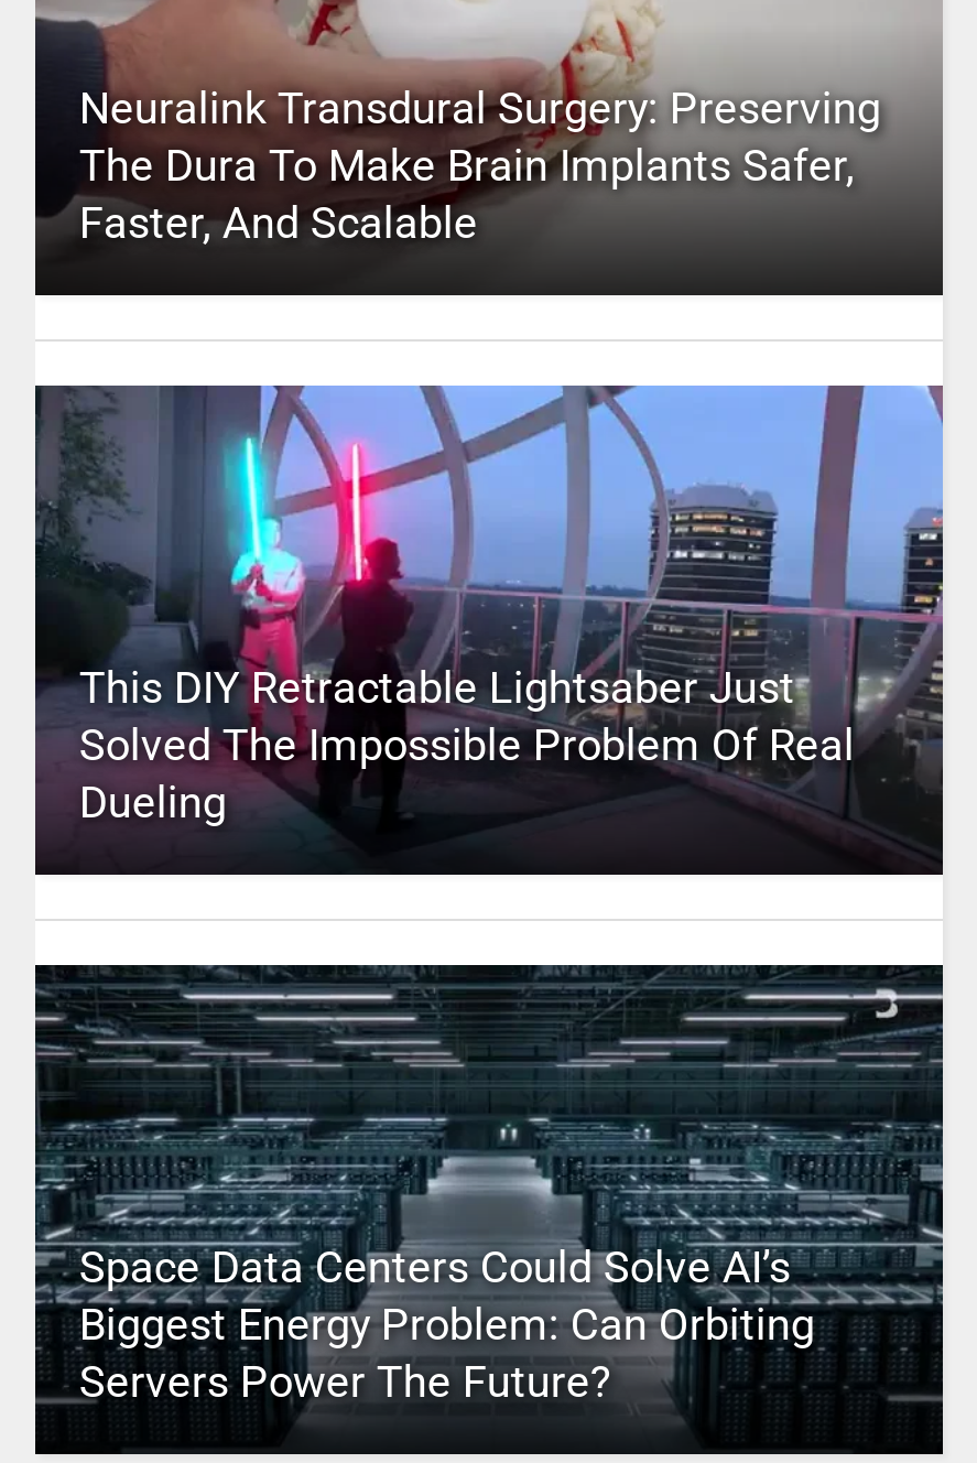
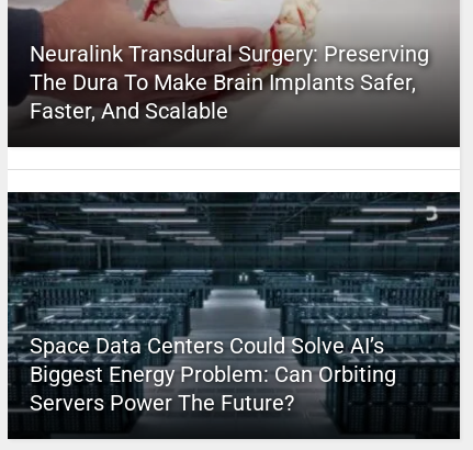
[35,383,943,850] [image] | This DIY Retractable Lightsaber Just | Solved The Impossible Problem Of Real | Dueling -> none

